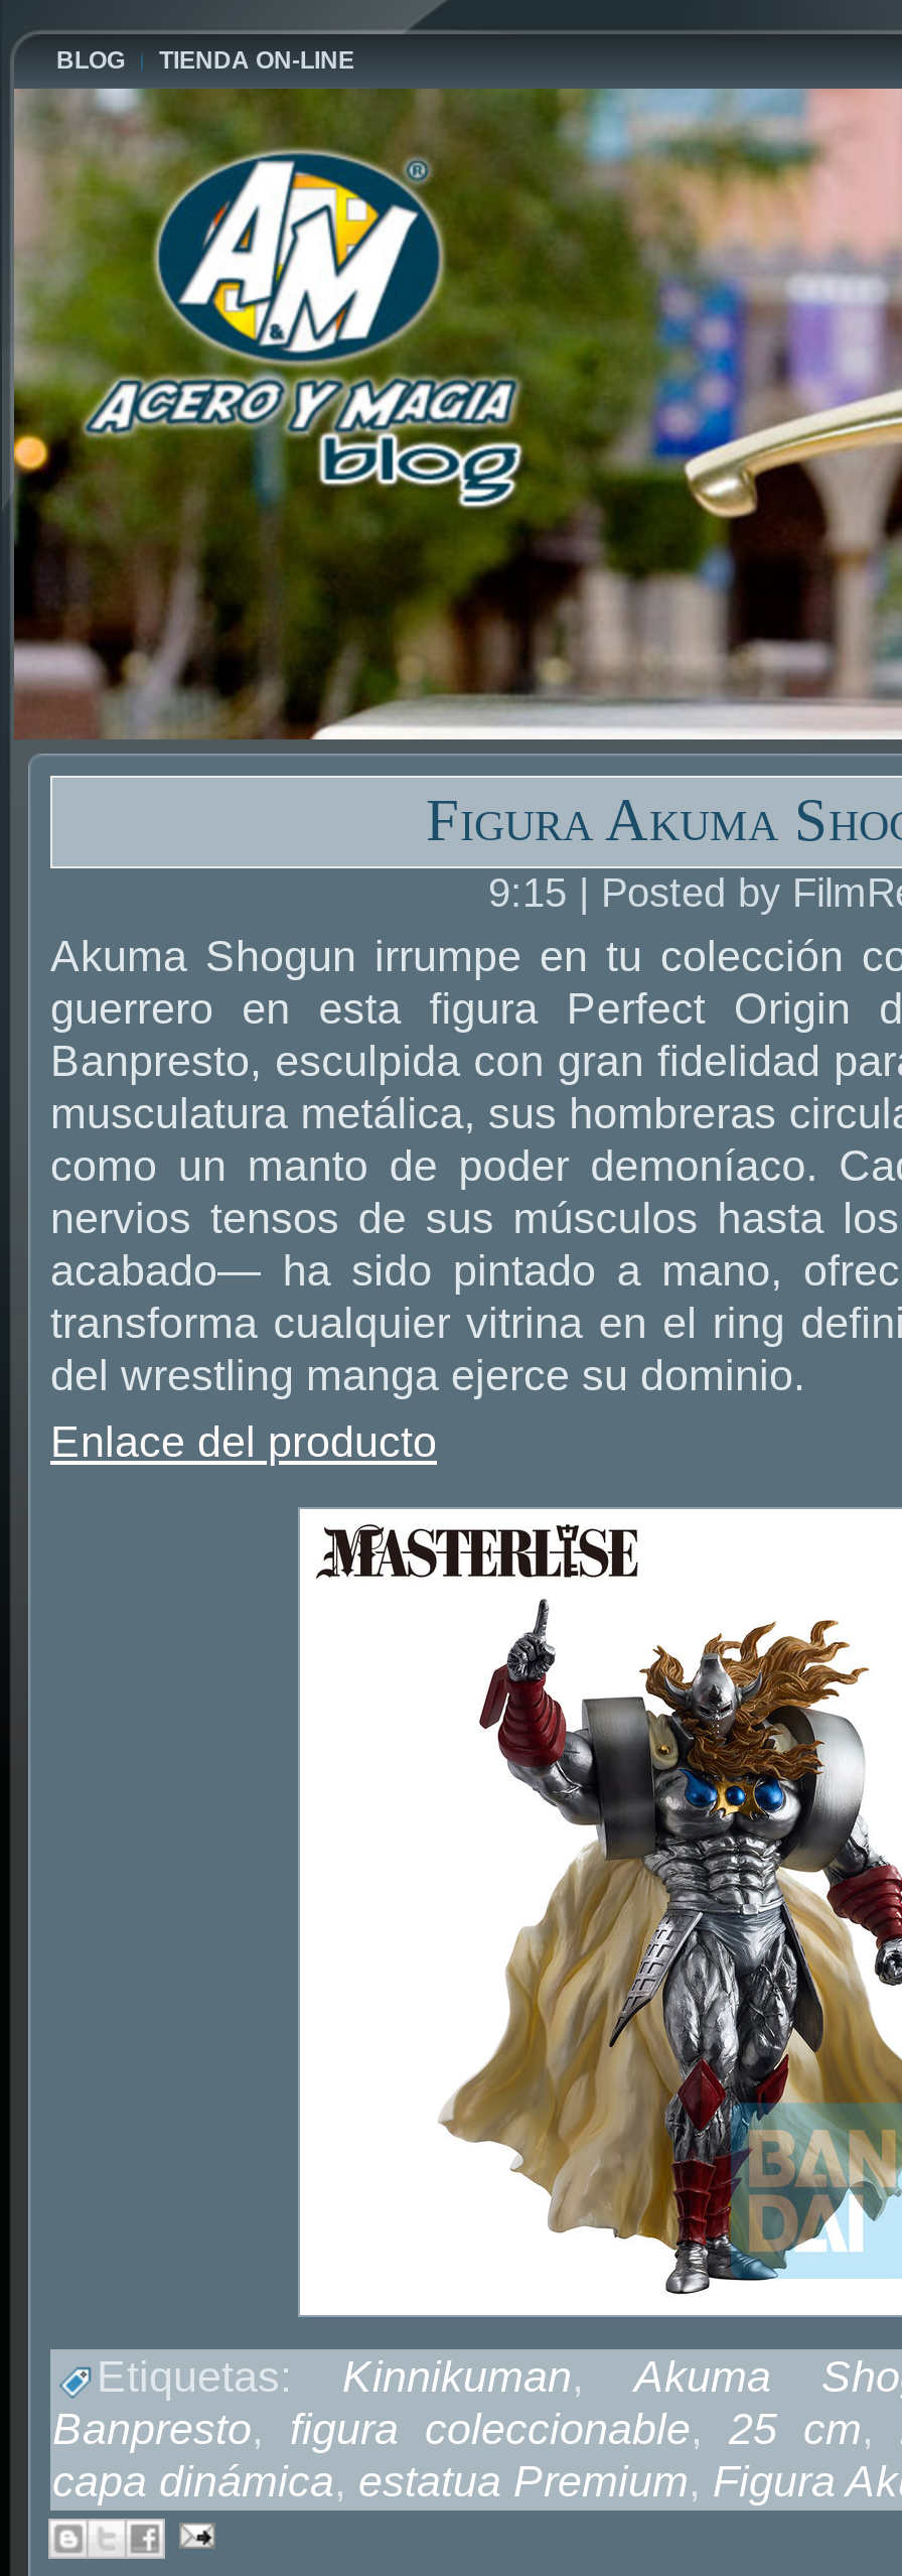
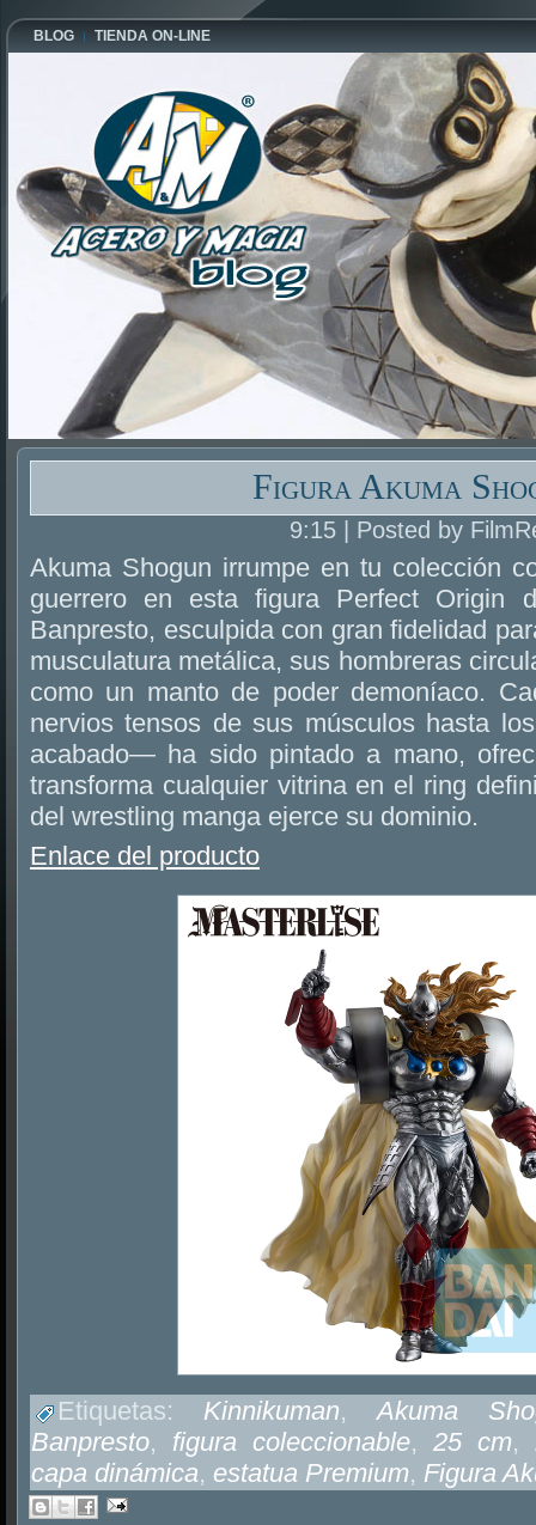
[12,87,896,741] [image] -> [7,51,532,440] [image]

